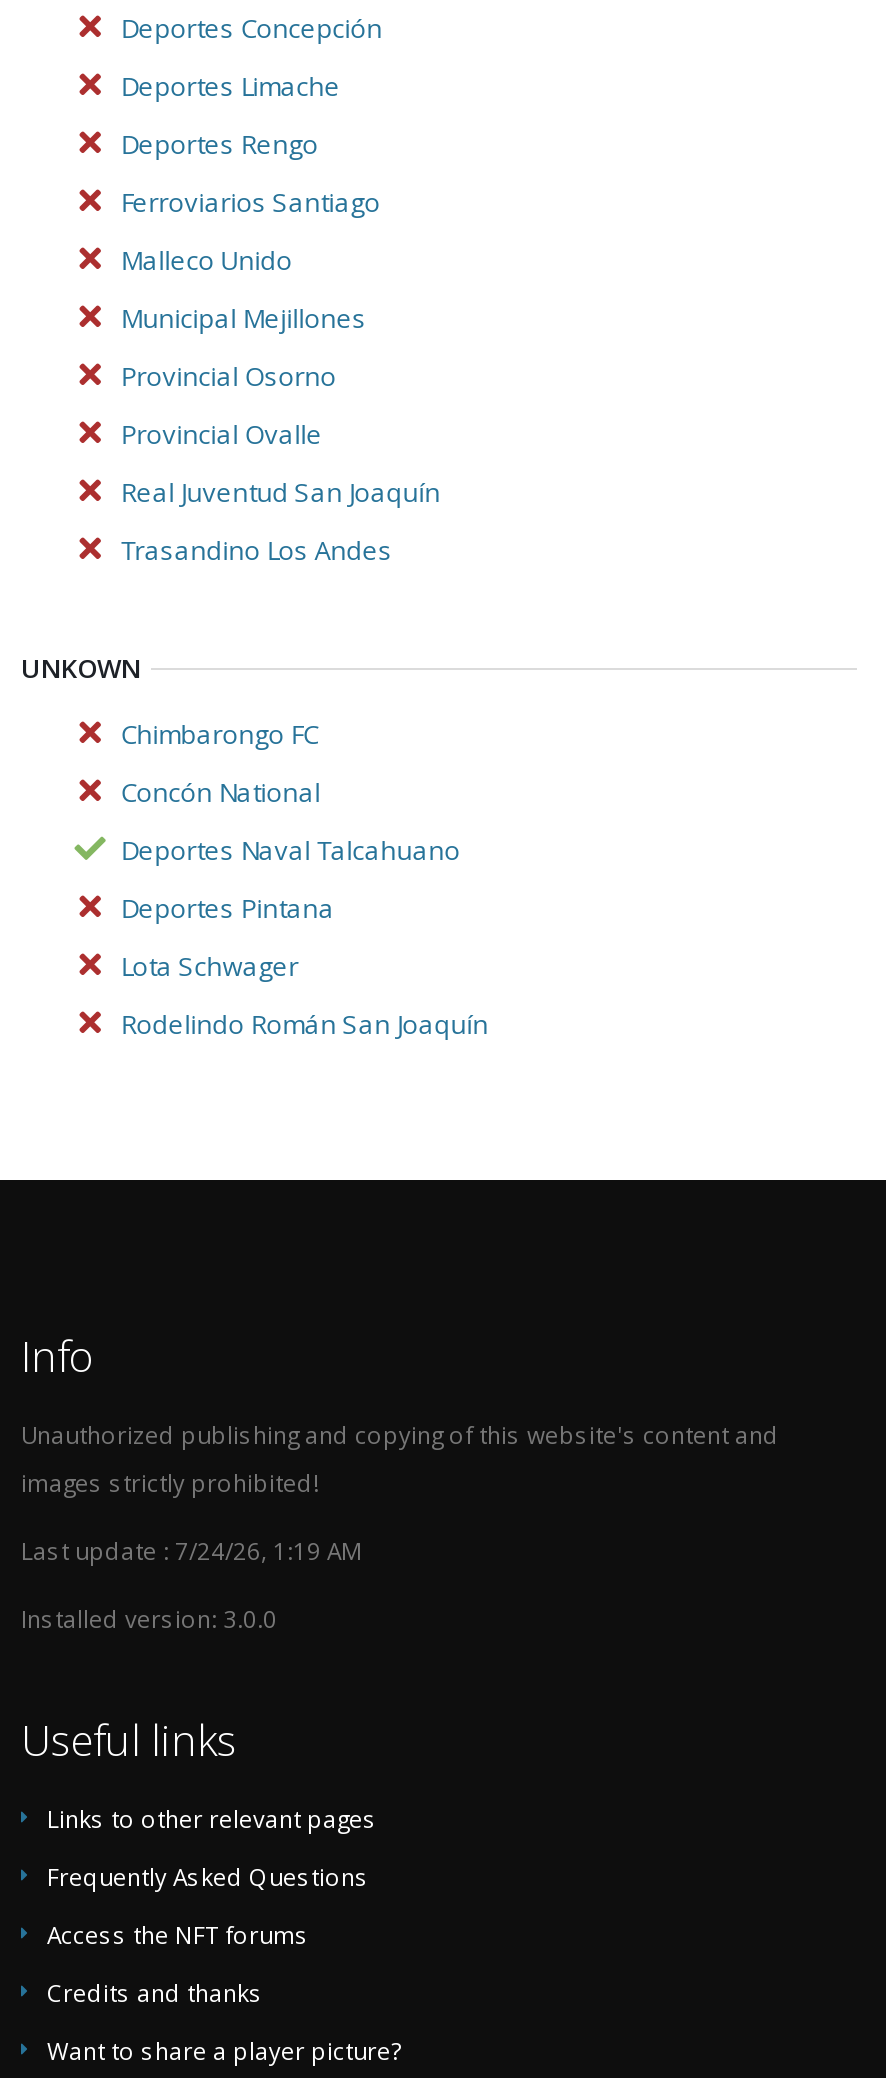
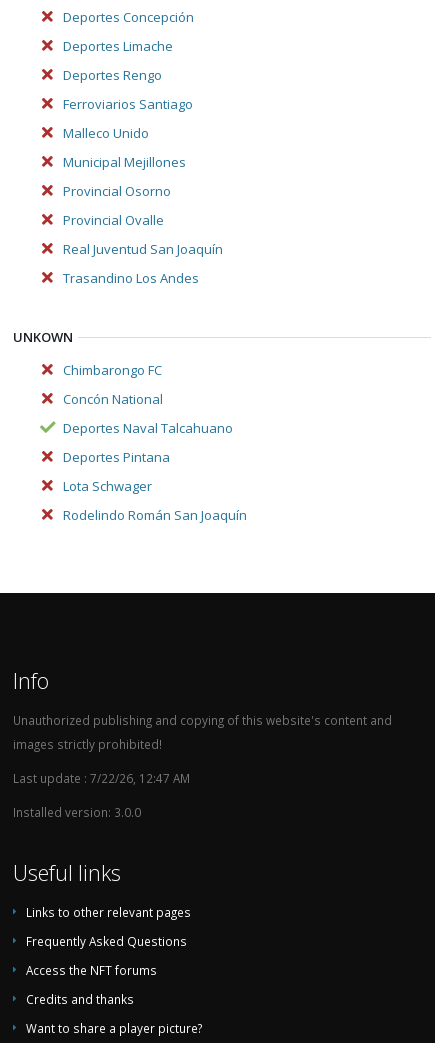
[21,1534,361,1566] Last update : 7/24/26, 1:19 AM -> [13,770,190,786] Last update : 7/22/26, 12:47 AM

